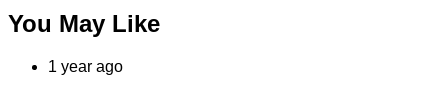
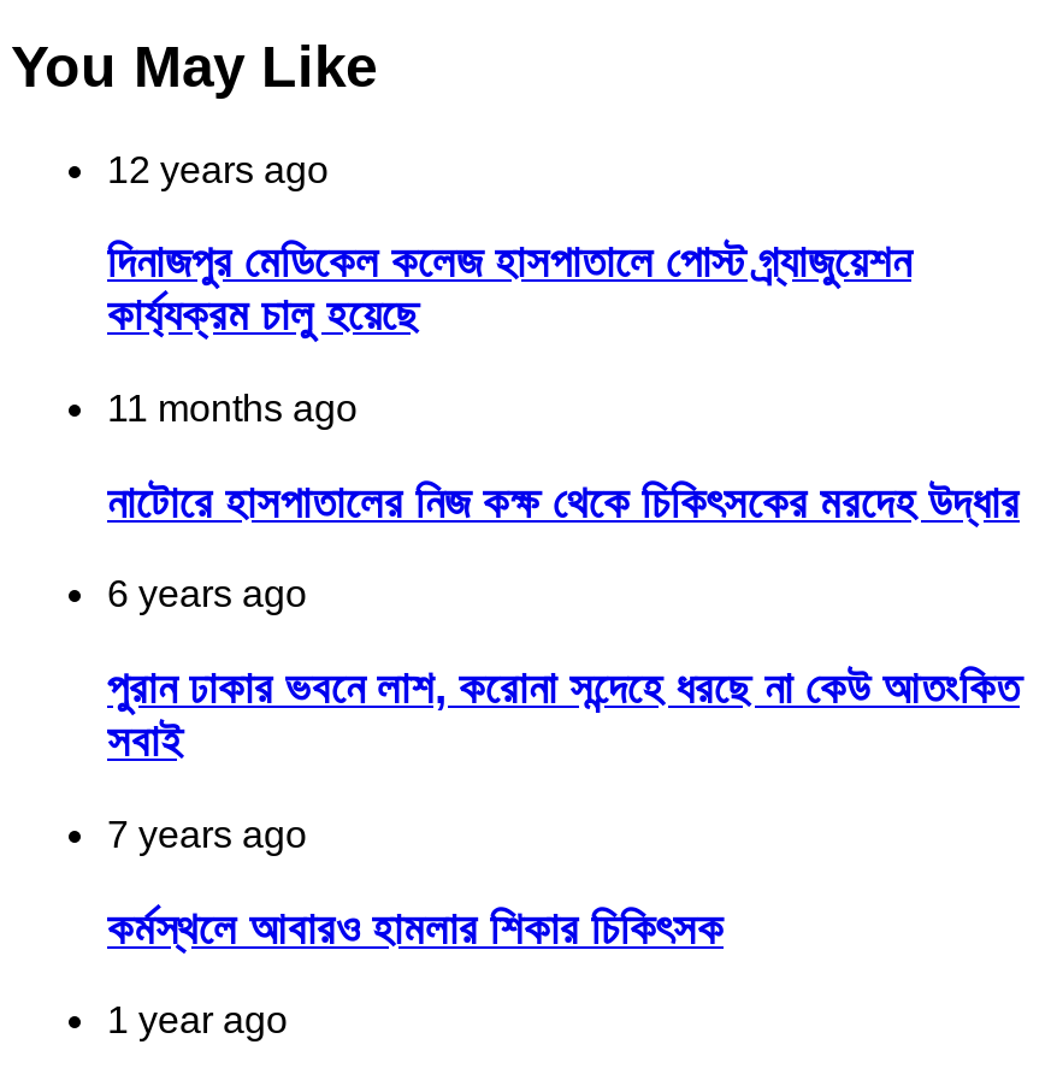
none -> [107,148,1020,952] 12 years ago | দিনাজপুর মেডিকেল কলেজ হাসপাতালে পোস্ট গ্র্যাজুয়েশন | কার্য্যক্রম চালু হয়েছে | 11 months ago | নাটোরে হাসপাতালের নিজ কক্ষ থেকে চিকিৎসকের মরদেহ উদ্ধার | 6 years ago | পুরান ঢাকার ভবনে লাশ, করোনা সন্দেহে ধরছে না কেউ আতংকিত | সবাই | 7 years ago | কর্মস্থলে আবারও হামলার শিকার চিকিৎসক

